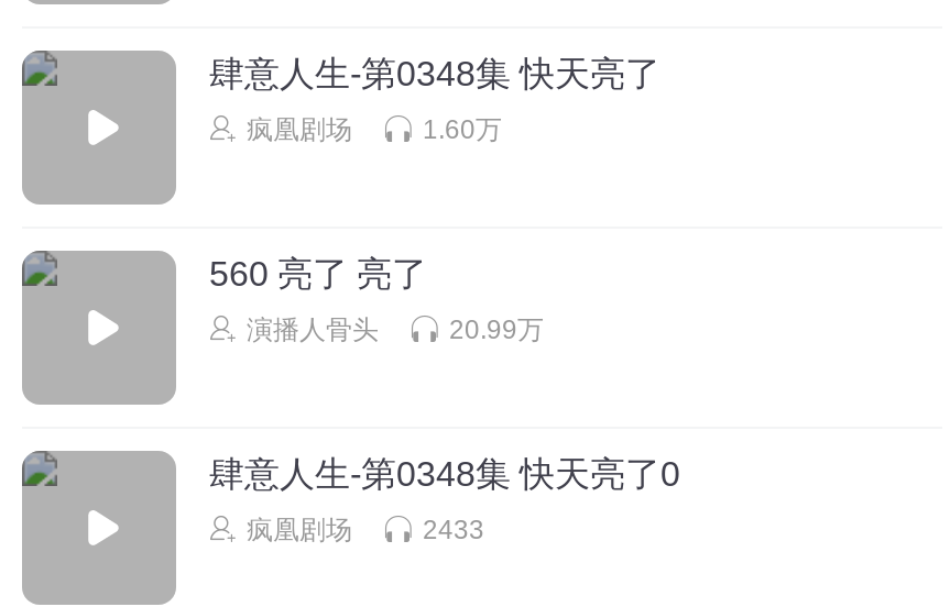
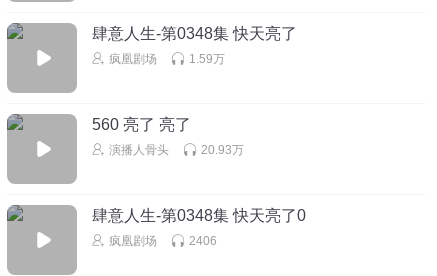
[423,113,502,144] 1.60万 -> [189,51,225,65] 1.59万
[449,313,544,344] 20.99万 -> [201,142,244,156] 20.93万
[423,514,484,544] 2433 -> [189,233,217,247] 2406

